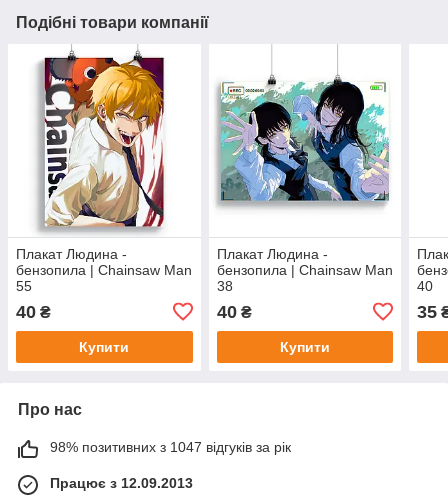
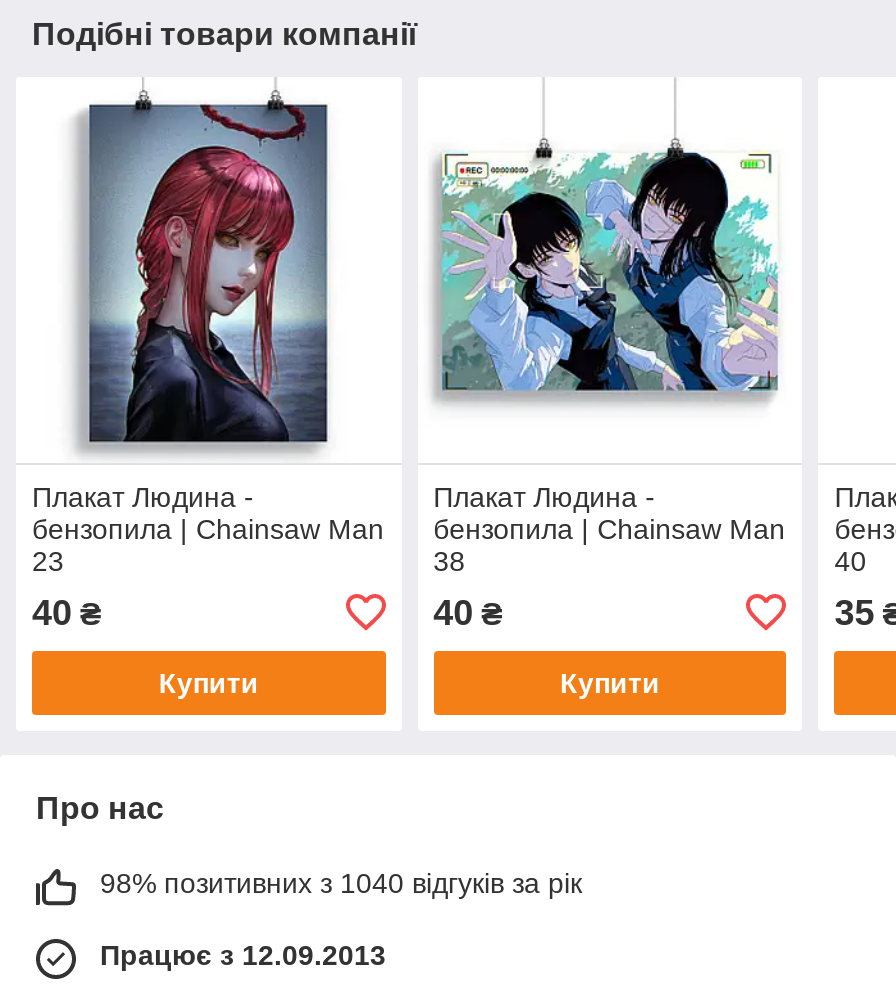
[44,57,164,227] [image] -> [88,103,330,443] [image]
[16,278,32,294] 55 -> [32,545,64,577] 23
[50,439,291,455] 98% позитивних з 1047 відгуків за рік -> [100,867,582,899] 98% позитивних з 1040 відгуків за рік

